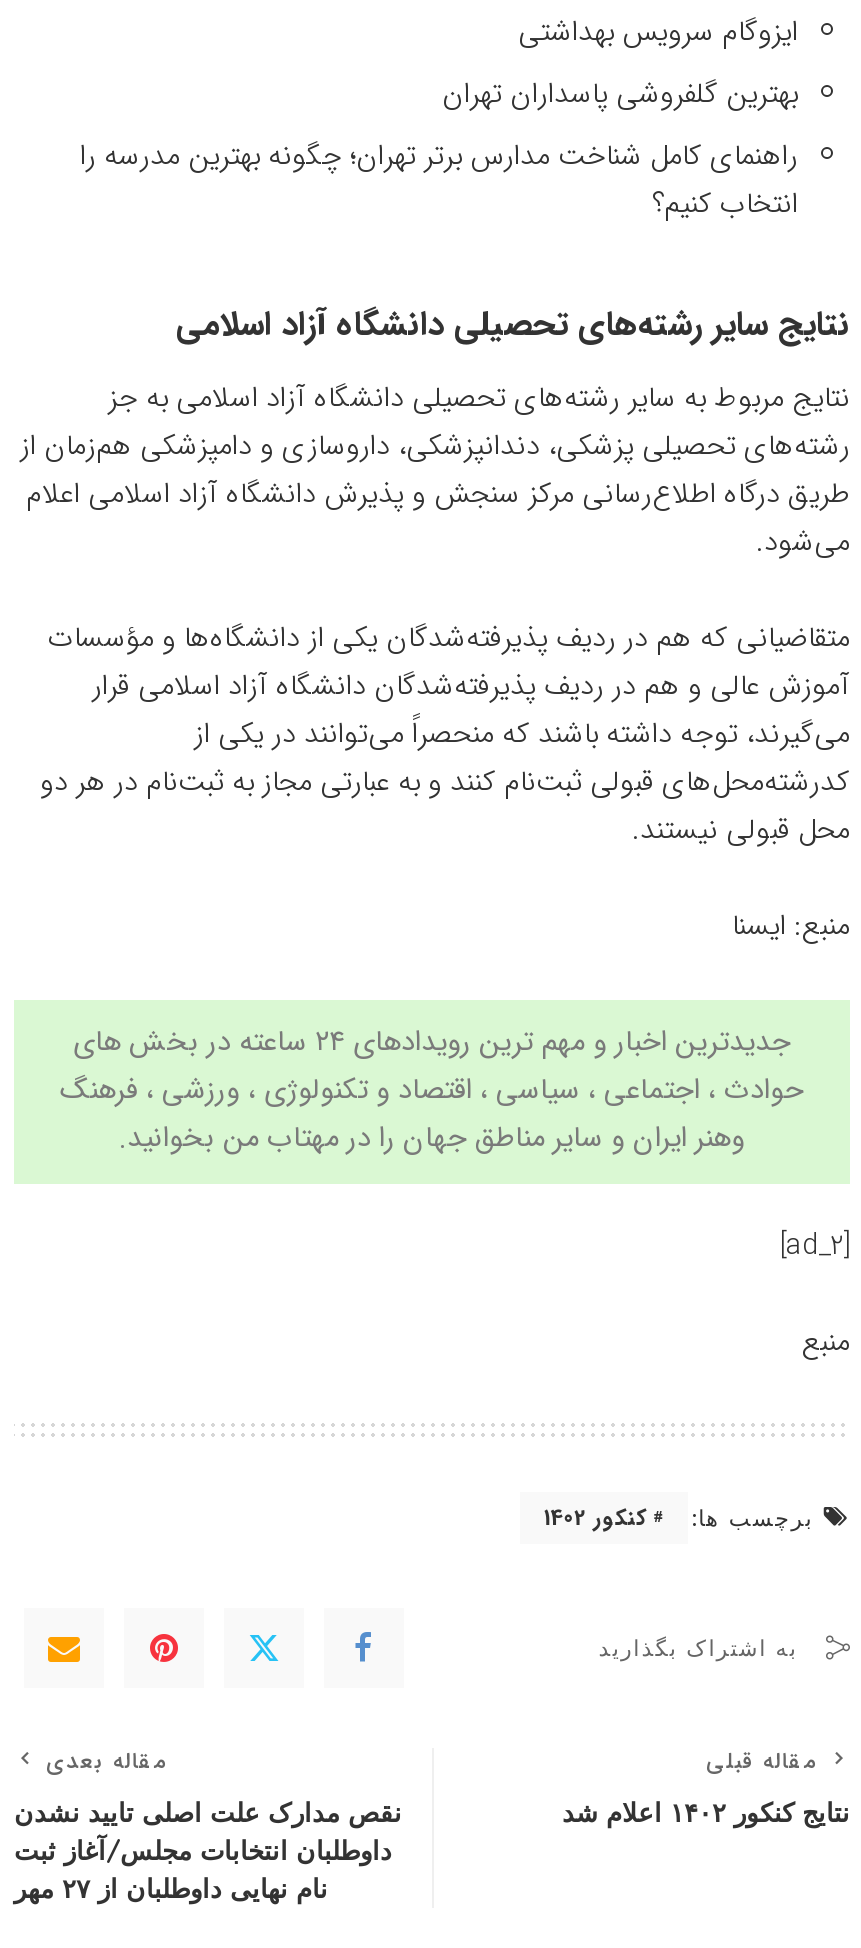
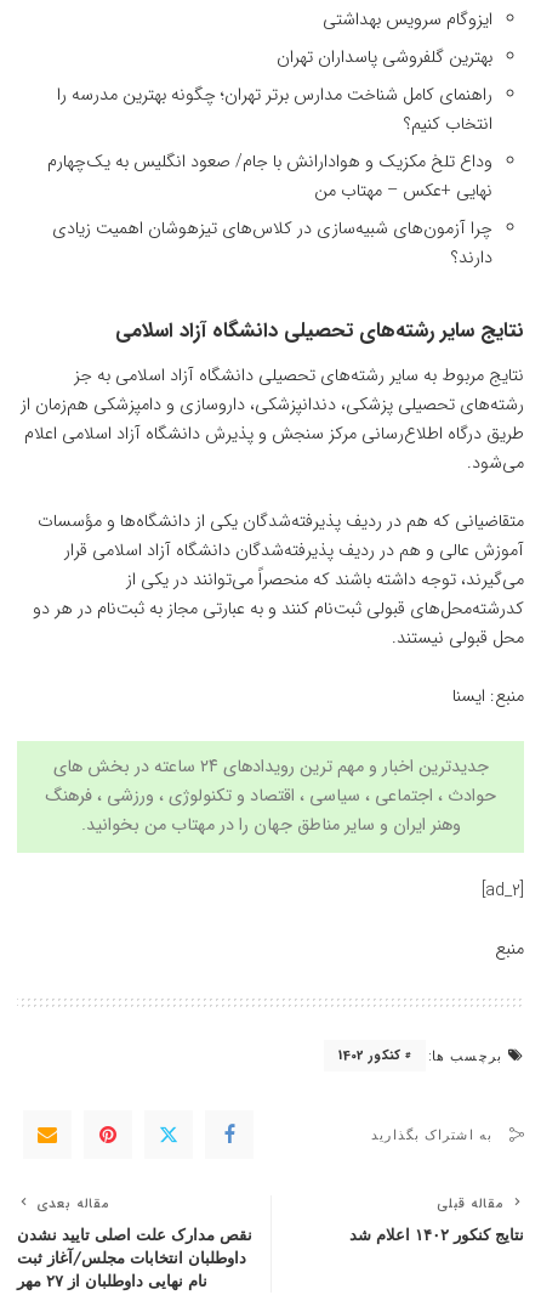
none -> [47,148,492,272] وداع تلخ مکزیک و هوادارانش با جام/ صعود انگلیس به یک‌چهارم | نهایی +عکس – مهتاب من | چرا آزمون‌های شبیه‌سازی در کلاس‌های تیزهوشان اهمیت زیادی | دارند؟

